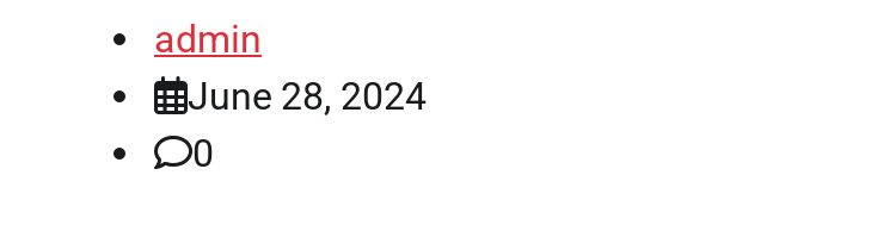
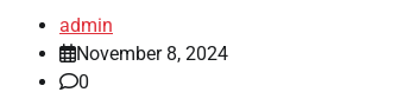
[188,74,427,119] June 28, 2024 -> [76,42,228,65] November 8, 2024

